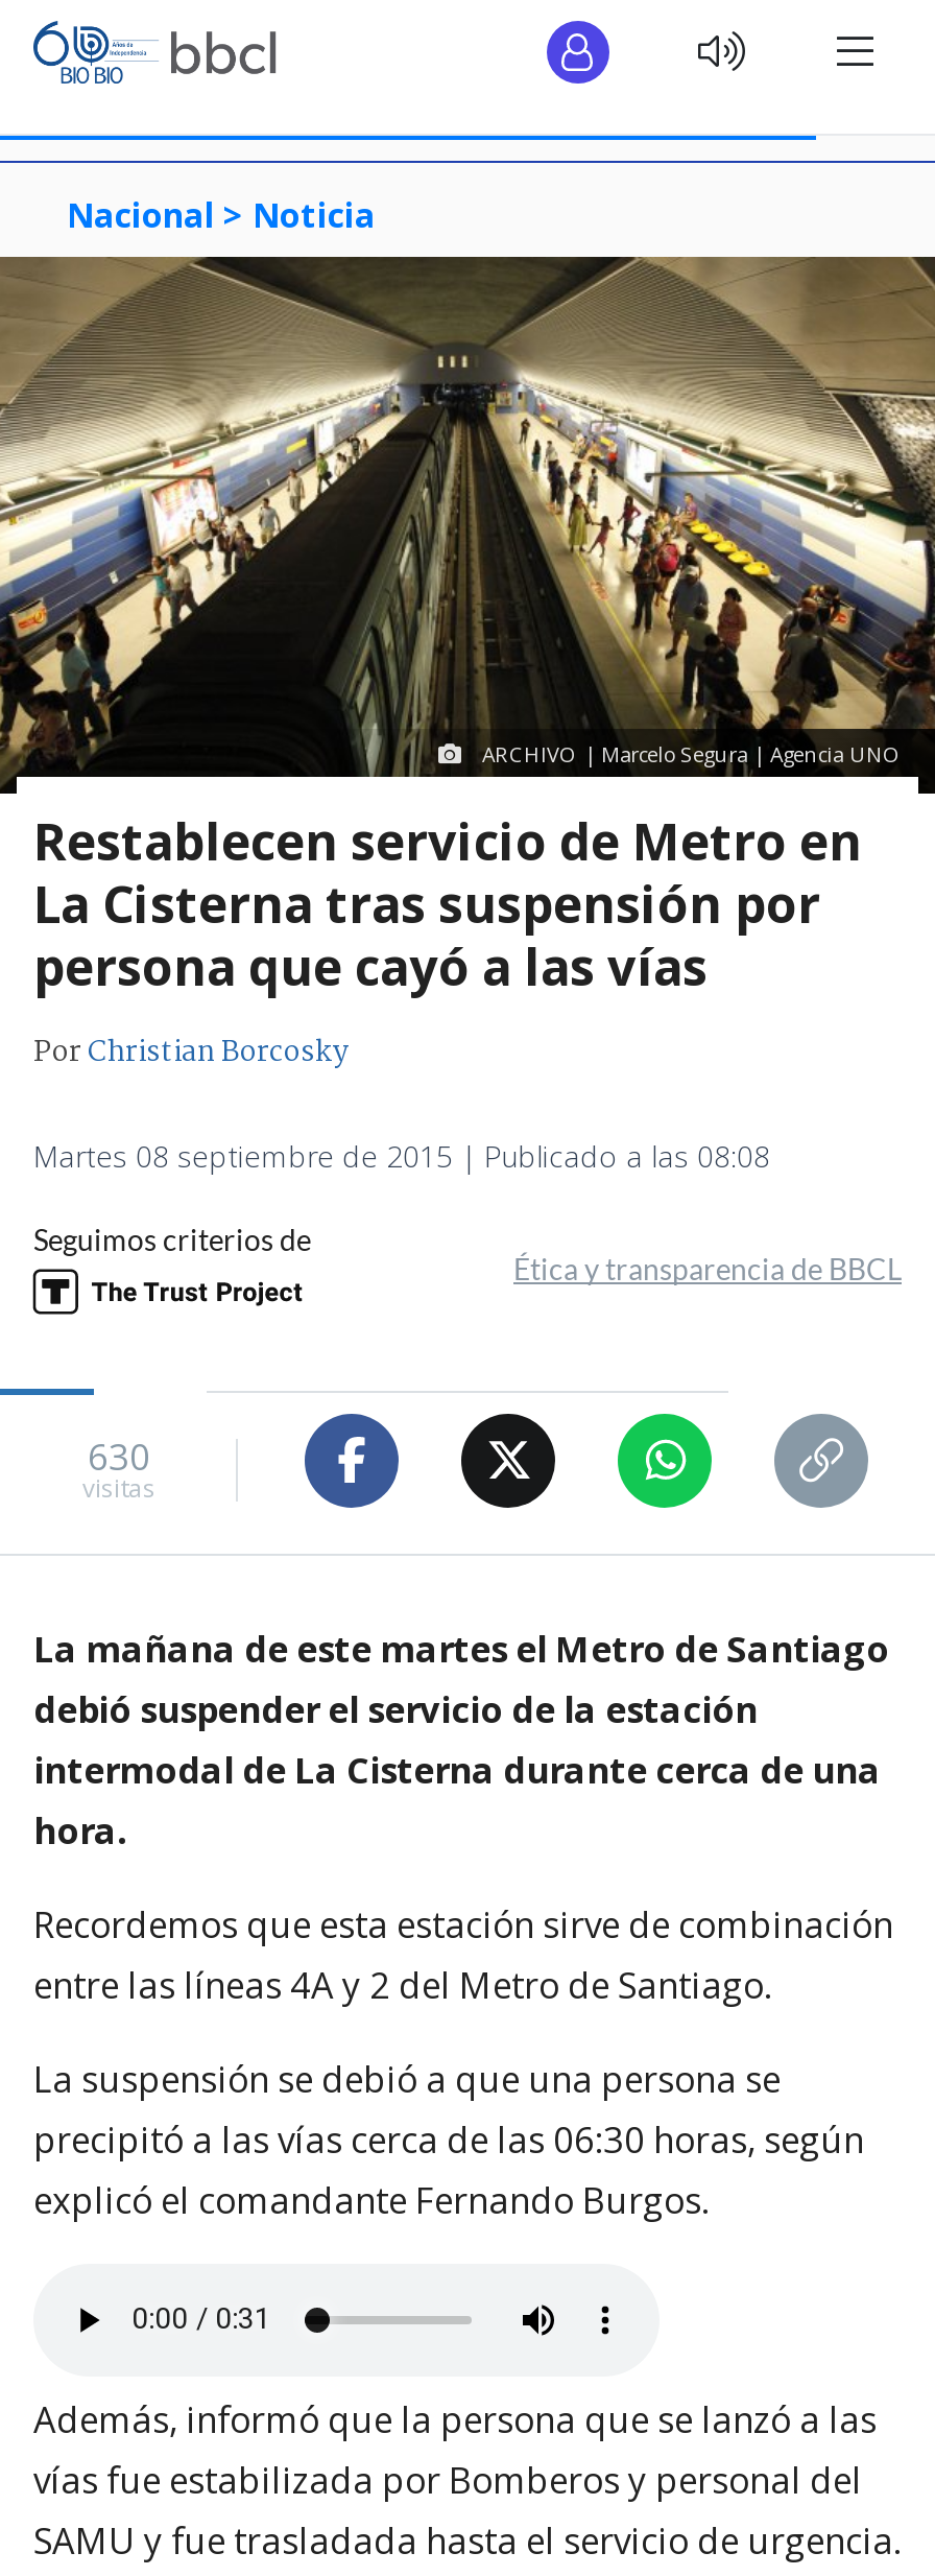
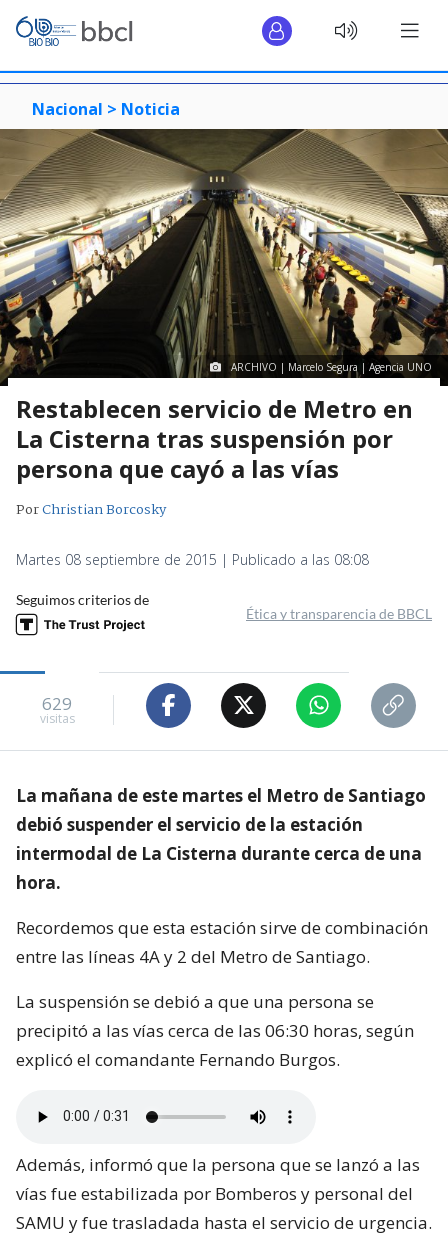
[88,1433,150,1481] 630 -> [42,692,72,715] 629

